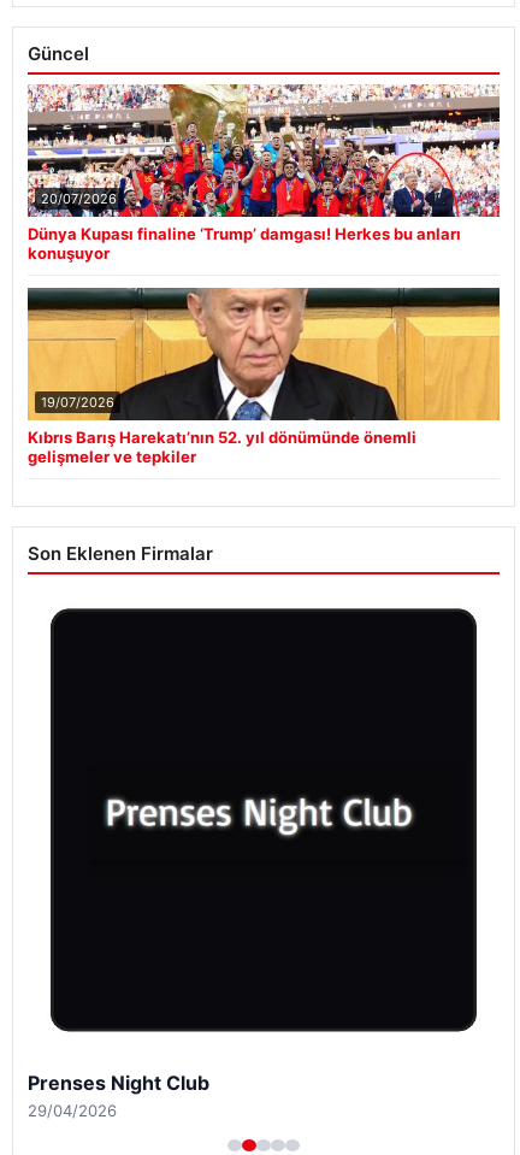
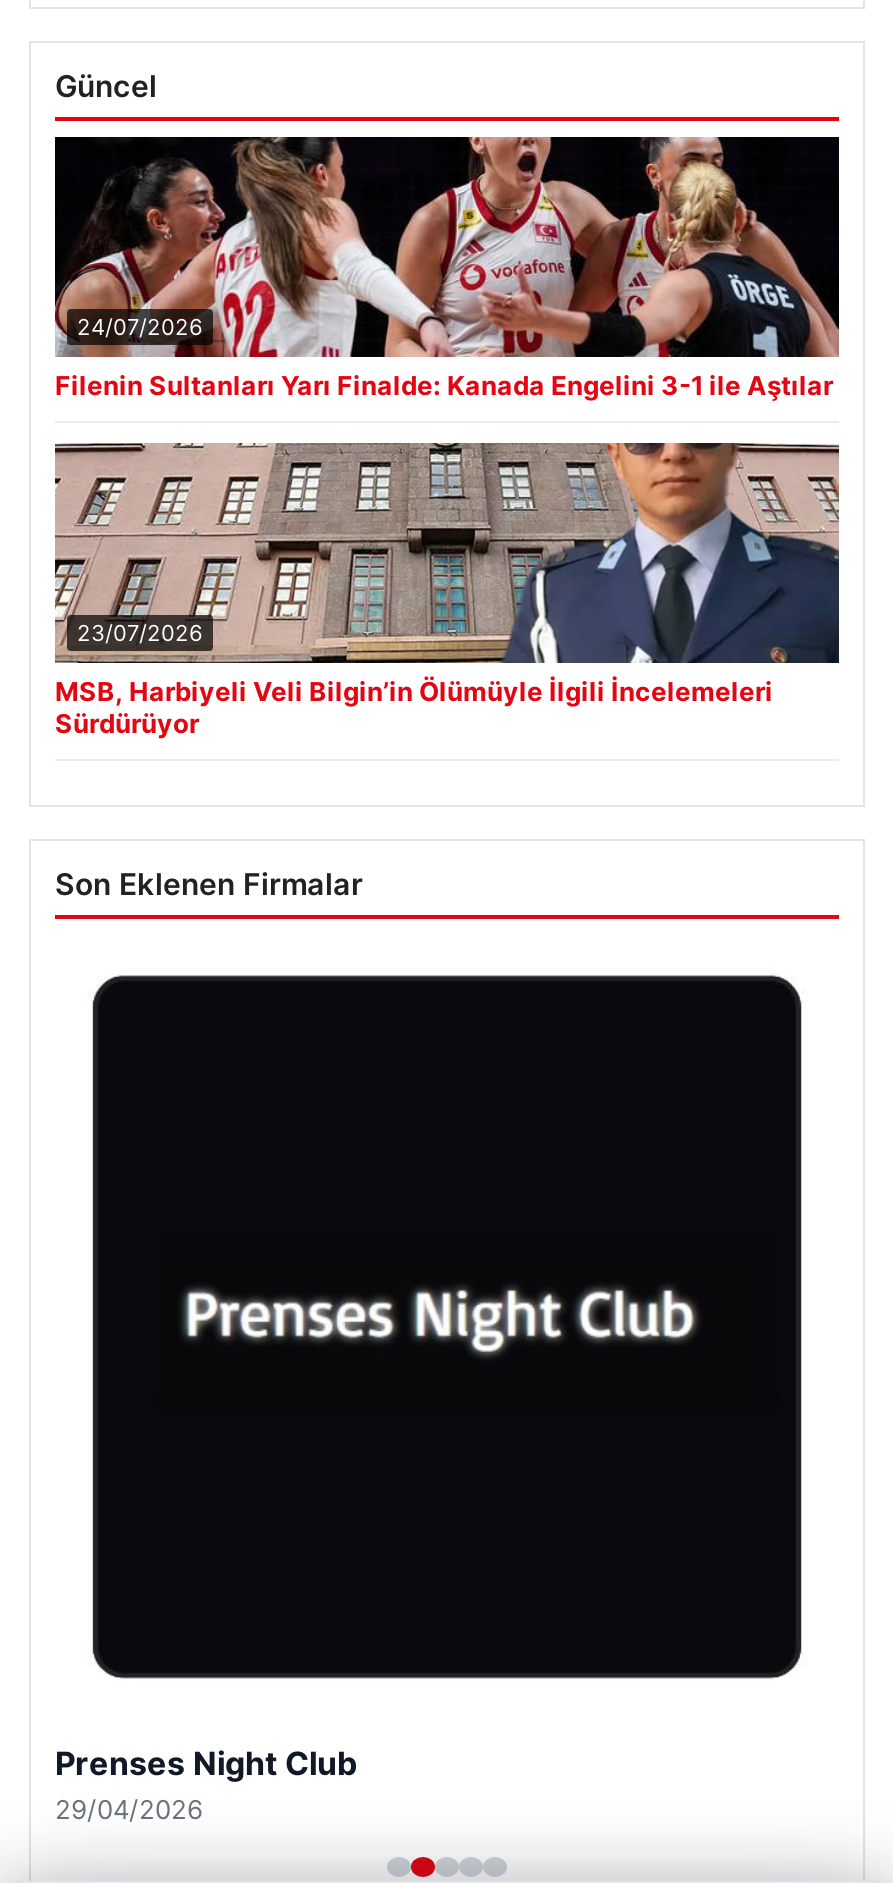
[26,83,501,214] [image] | 20/07/2026 -> [53,135,841,353] [image] | 24/07/2026
[28,224,461,262] Dünya Kupası finaline ‘Trump’ damgası! Herkes bu anları | konuşuyor -> [55,369,833,401] Filenin Sultanları Yarı Finalde: Kanada Engelini 3-1 ile Aştılar
[26,287,501,422] [image] | 19/07/2026 -> [53,441,841,665] [image] | 23/07/2026
[28,427,416,466] Kıbrıs Barış Harekatı’nın 52. yıl dönümünde önemli | gelişmeler ve tepkiler -> [55,675,773,739] MSB, Harbiyeli Veli Bilgin’in Ölümüyle İlgili İncelemeleri | Sürdürüyor

